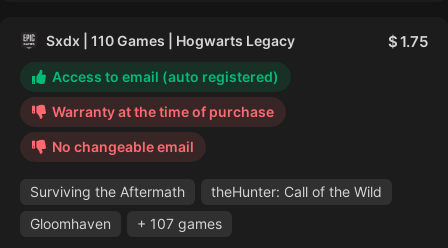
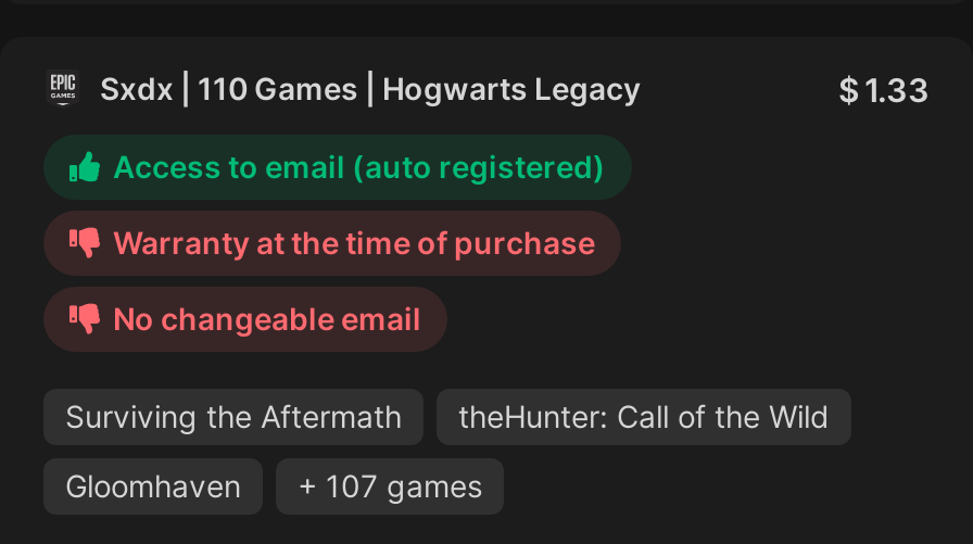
[400,32,428,51] 1.75 -> [864,69,930,111] 1.33

